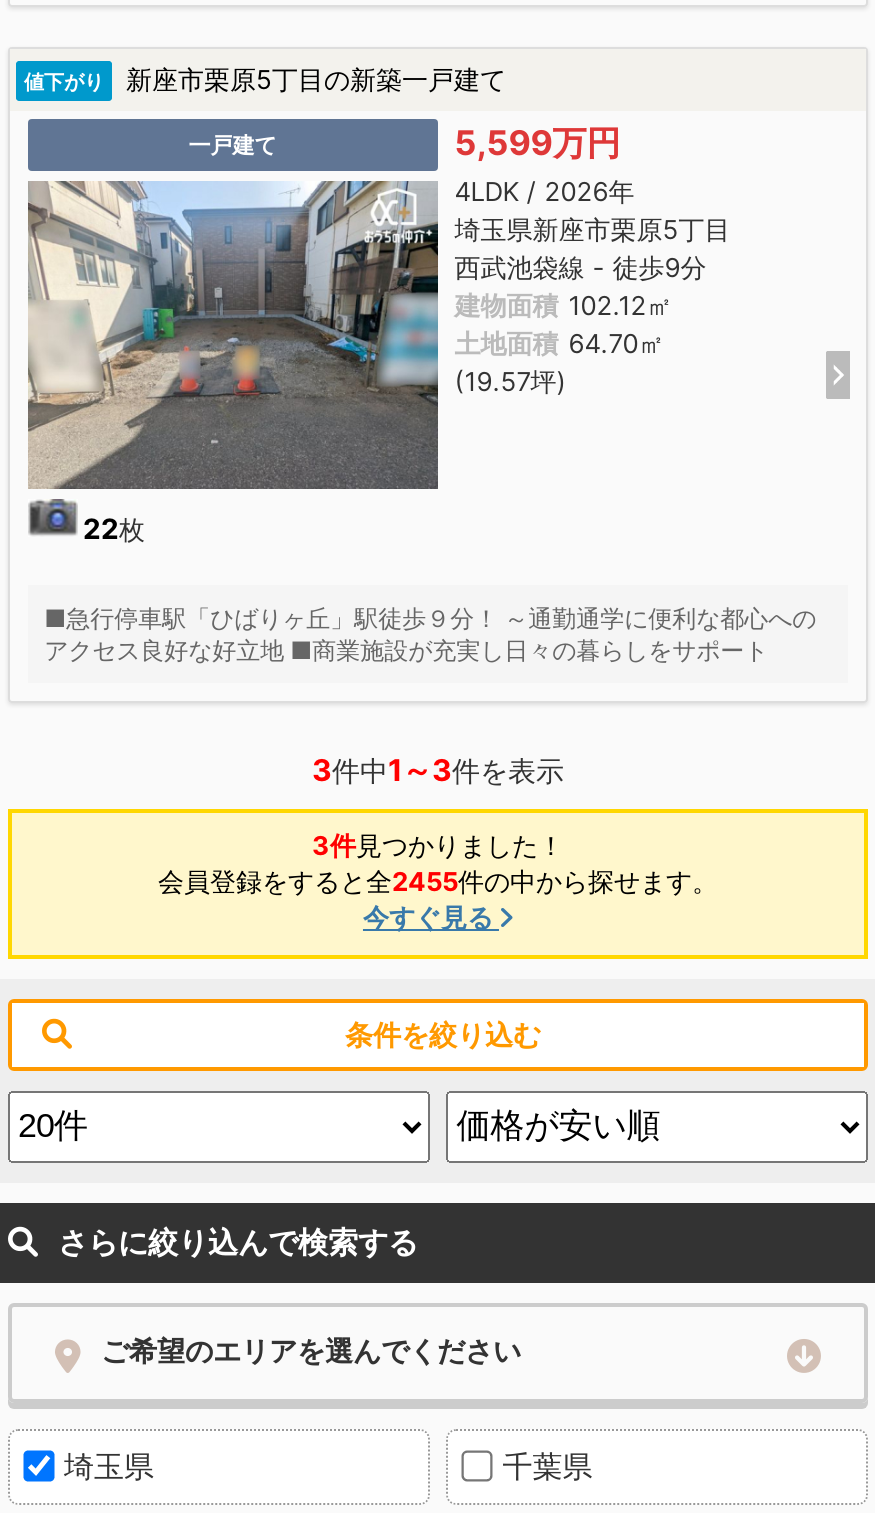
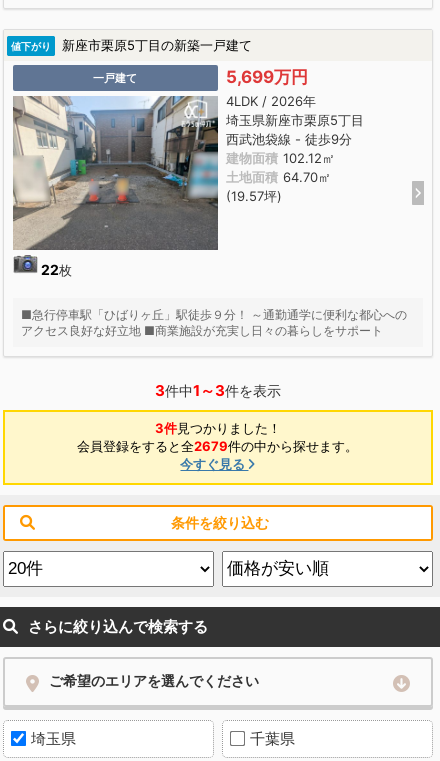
[454,122,620,162] 5,599万円 -> [226,67,308,87] 5,699万円
[158,865,718,897] 会員登録をすると全2455件の中から探せます。 -> [77,438,358,454] 会員登録をすると全2679件の中から探せます。

